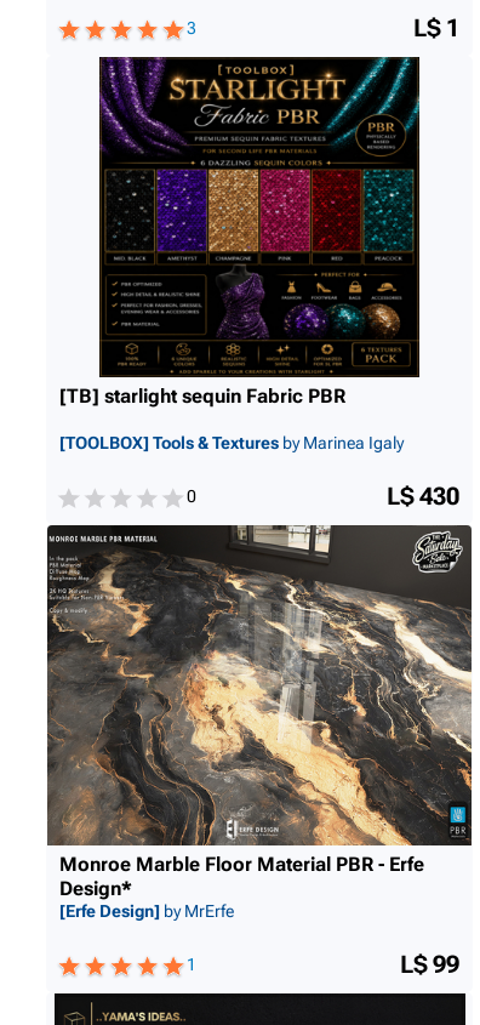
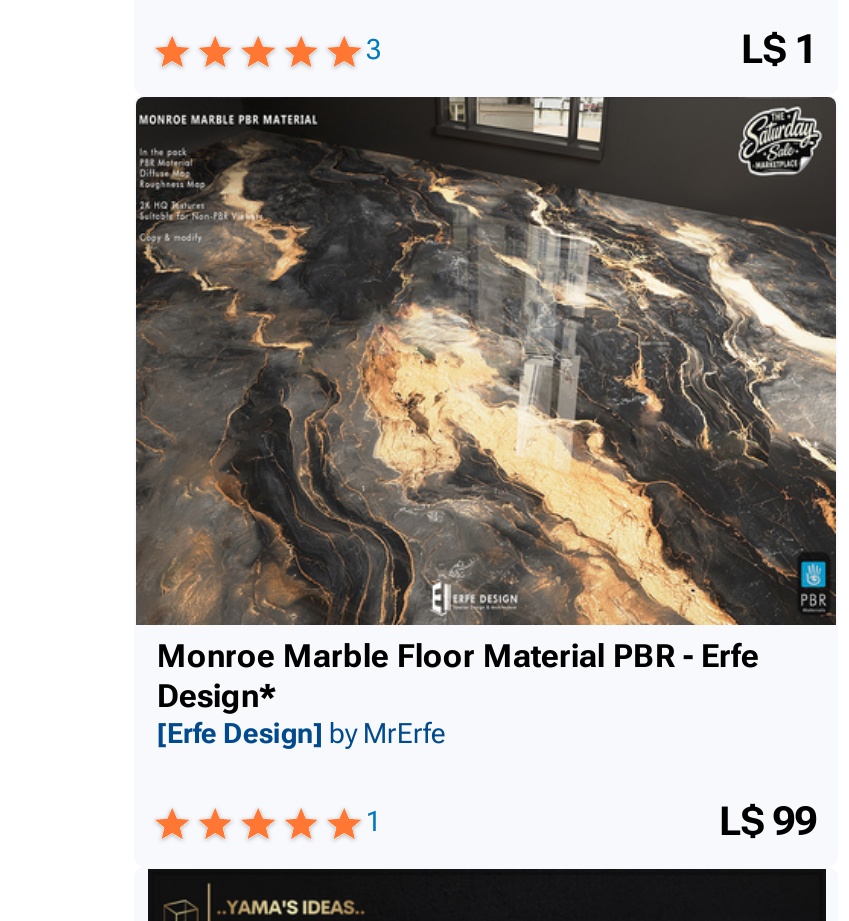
[60,56,460,511] [image] | [TB] starlight sequin Fabric PBR | [TOOLBOX] Tools & Textures by Marinea Igaly | 0 | L$ 430 -> none

